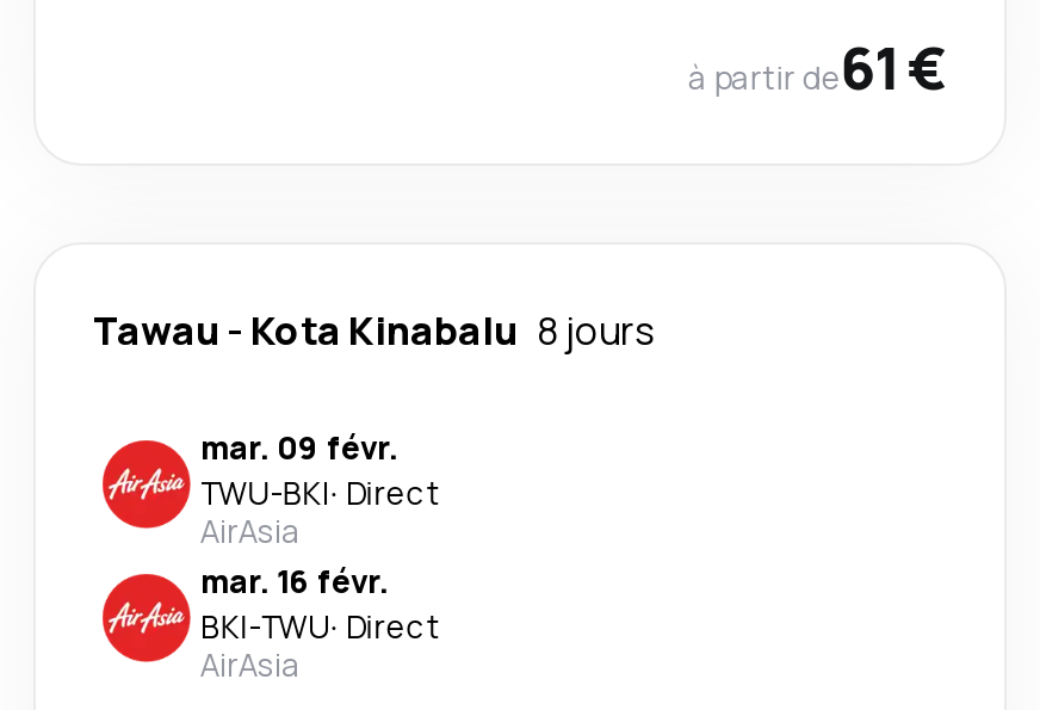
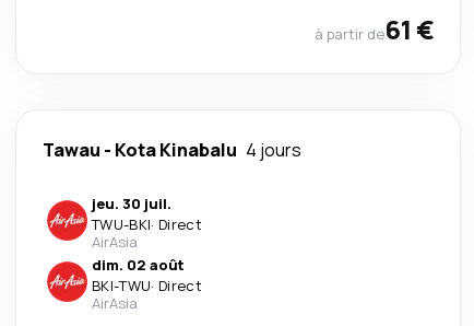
[93,304,656,357] Tawau - Kota Kinabalu 8 jours -> [43,138,301,162] Tawau - Kota Kinabalu 4 jours
[200,426,398,469] mar. 09 févr. -> [92,194,171,213] jeu. 30 juil.
[200,560,389,603] mar. 16 févr. -> [92,255,185,275] dim. 02 août

